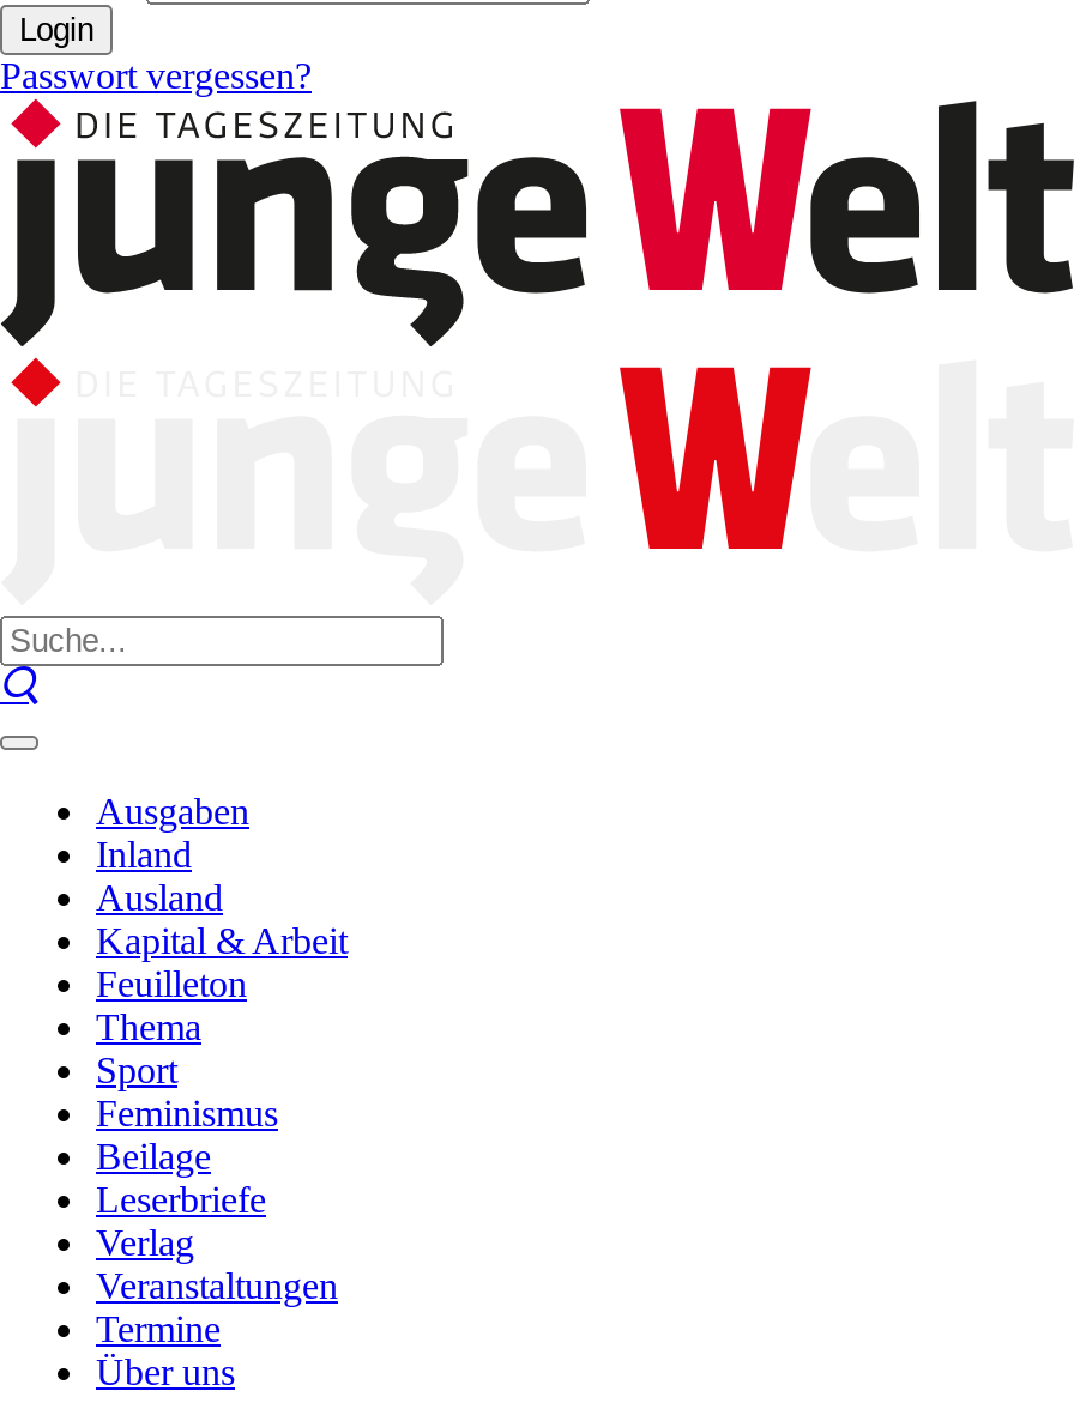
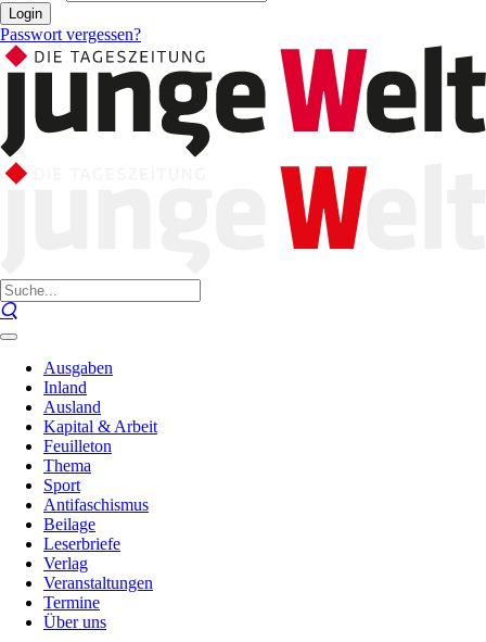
[96,1093,278,1133] Feminismus -> [43,495,149,514] Antifaschismus

